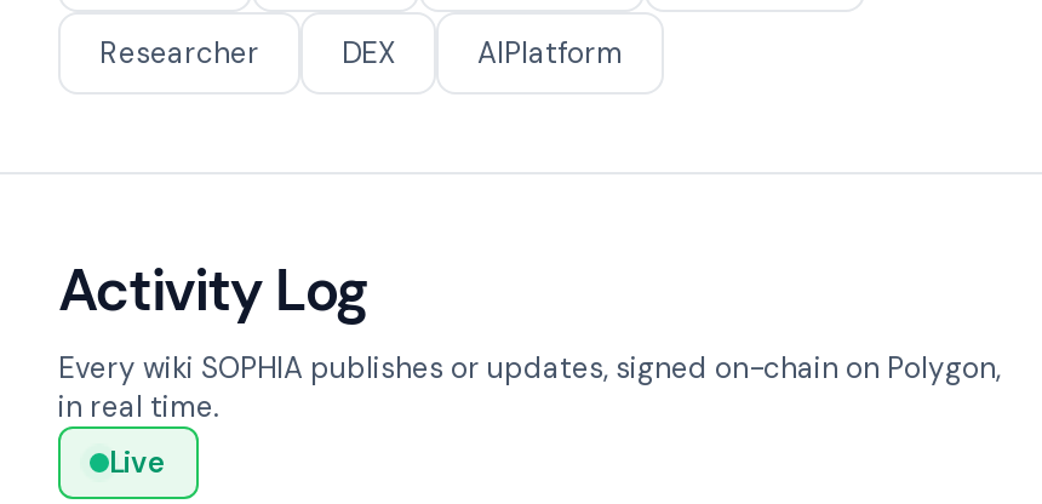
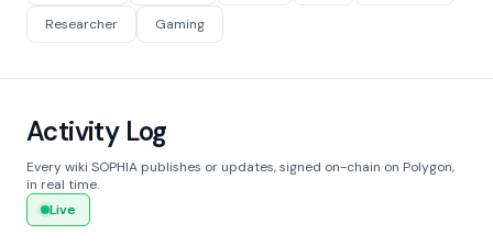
[342,34,623,73] DEX | AIPlatform -> [155,15,205,33] Gaming

